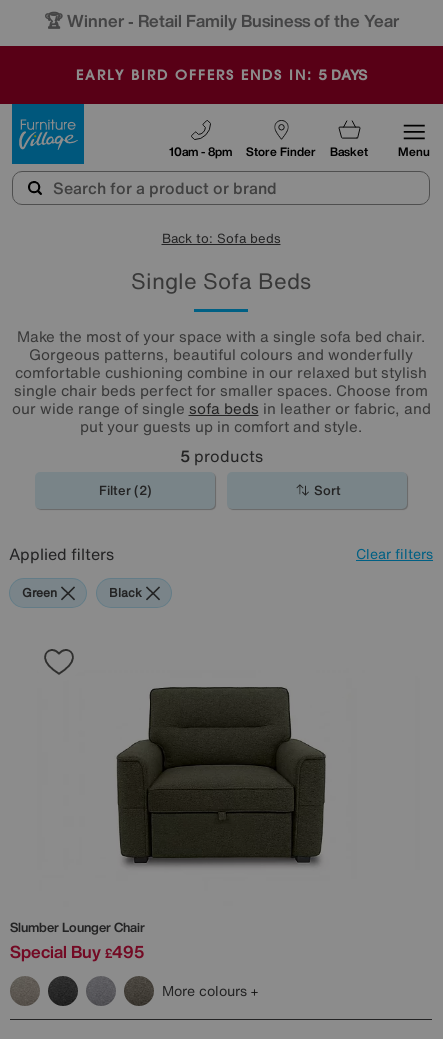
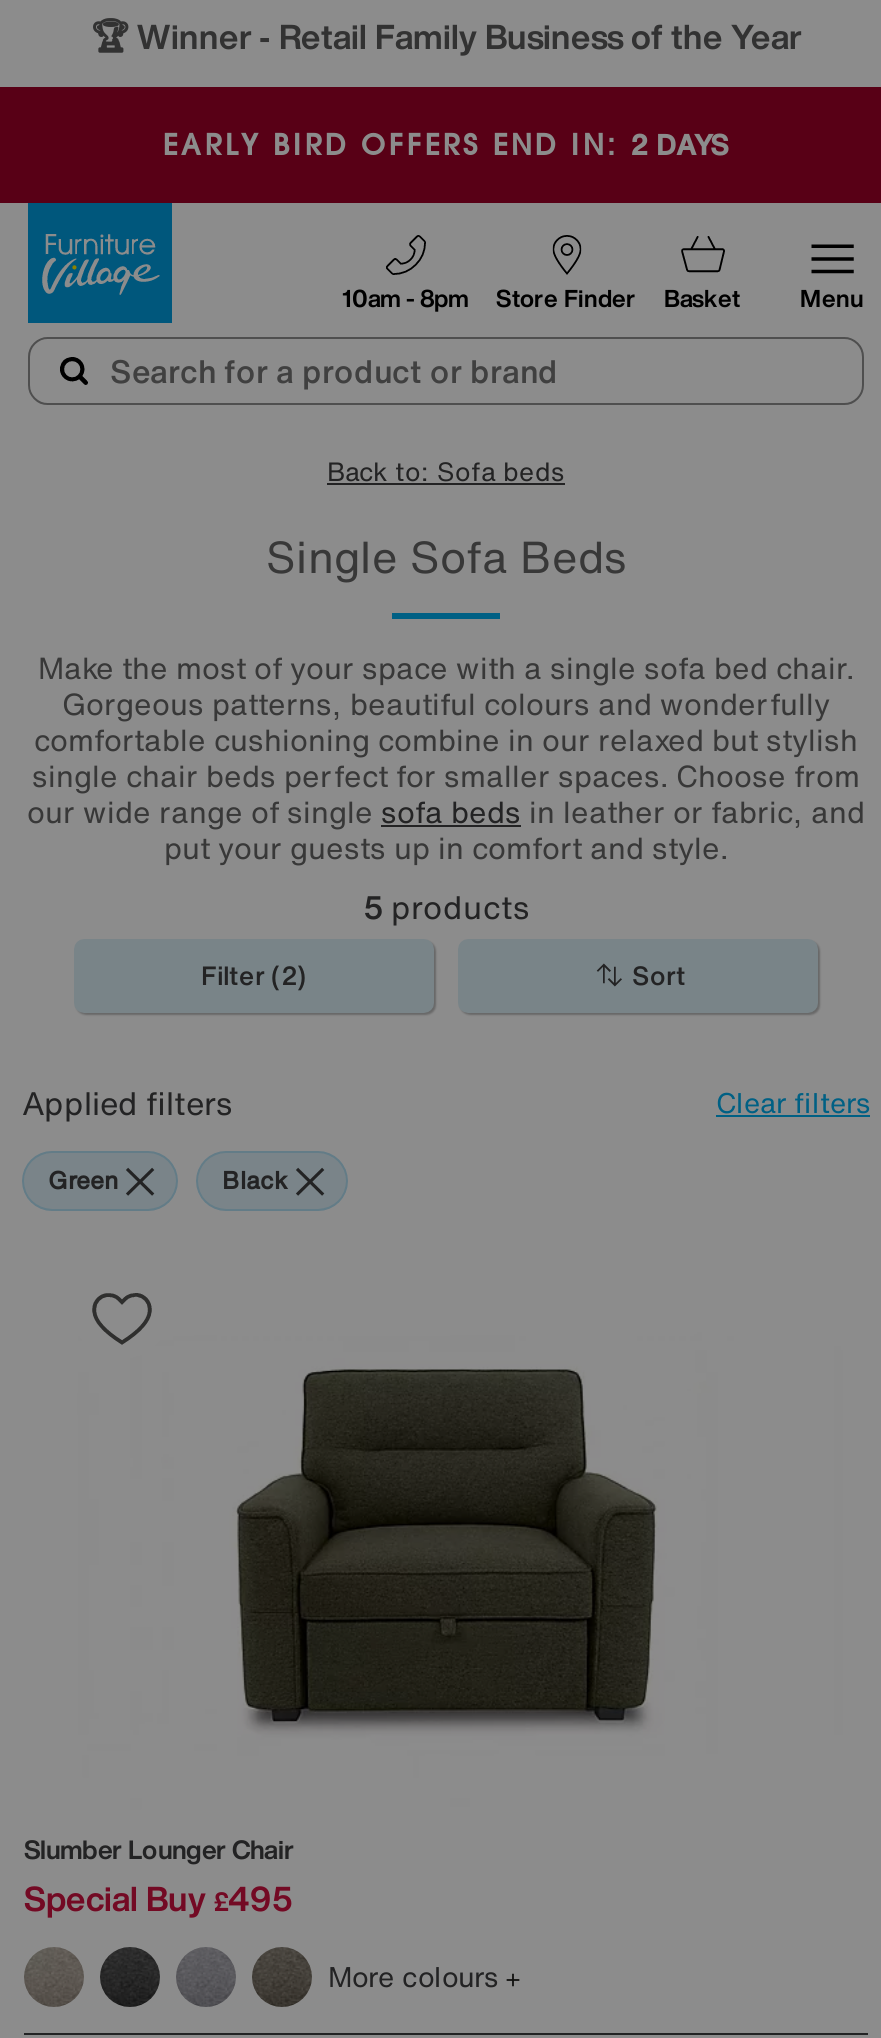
[75,64,366,85] EARLY BIRD OFFERS ENDS IN: 5 DAYS -> [164,123,728,165] EARLY BIRD OFFERS END IN: 2 DAYS

